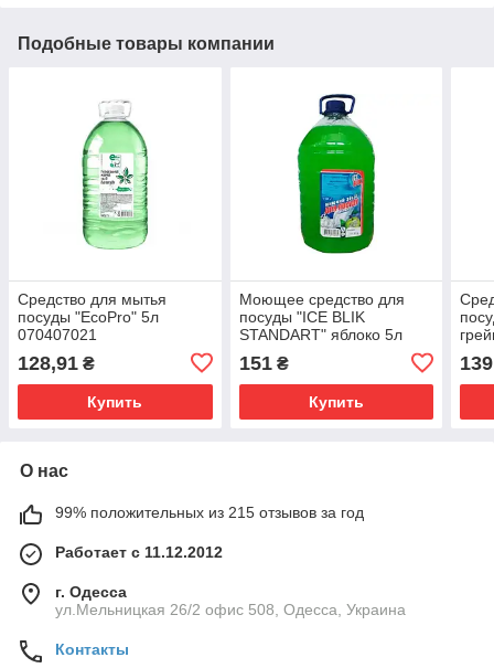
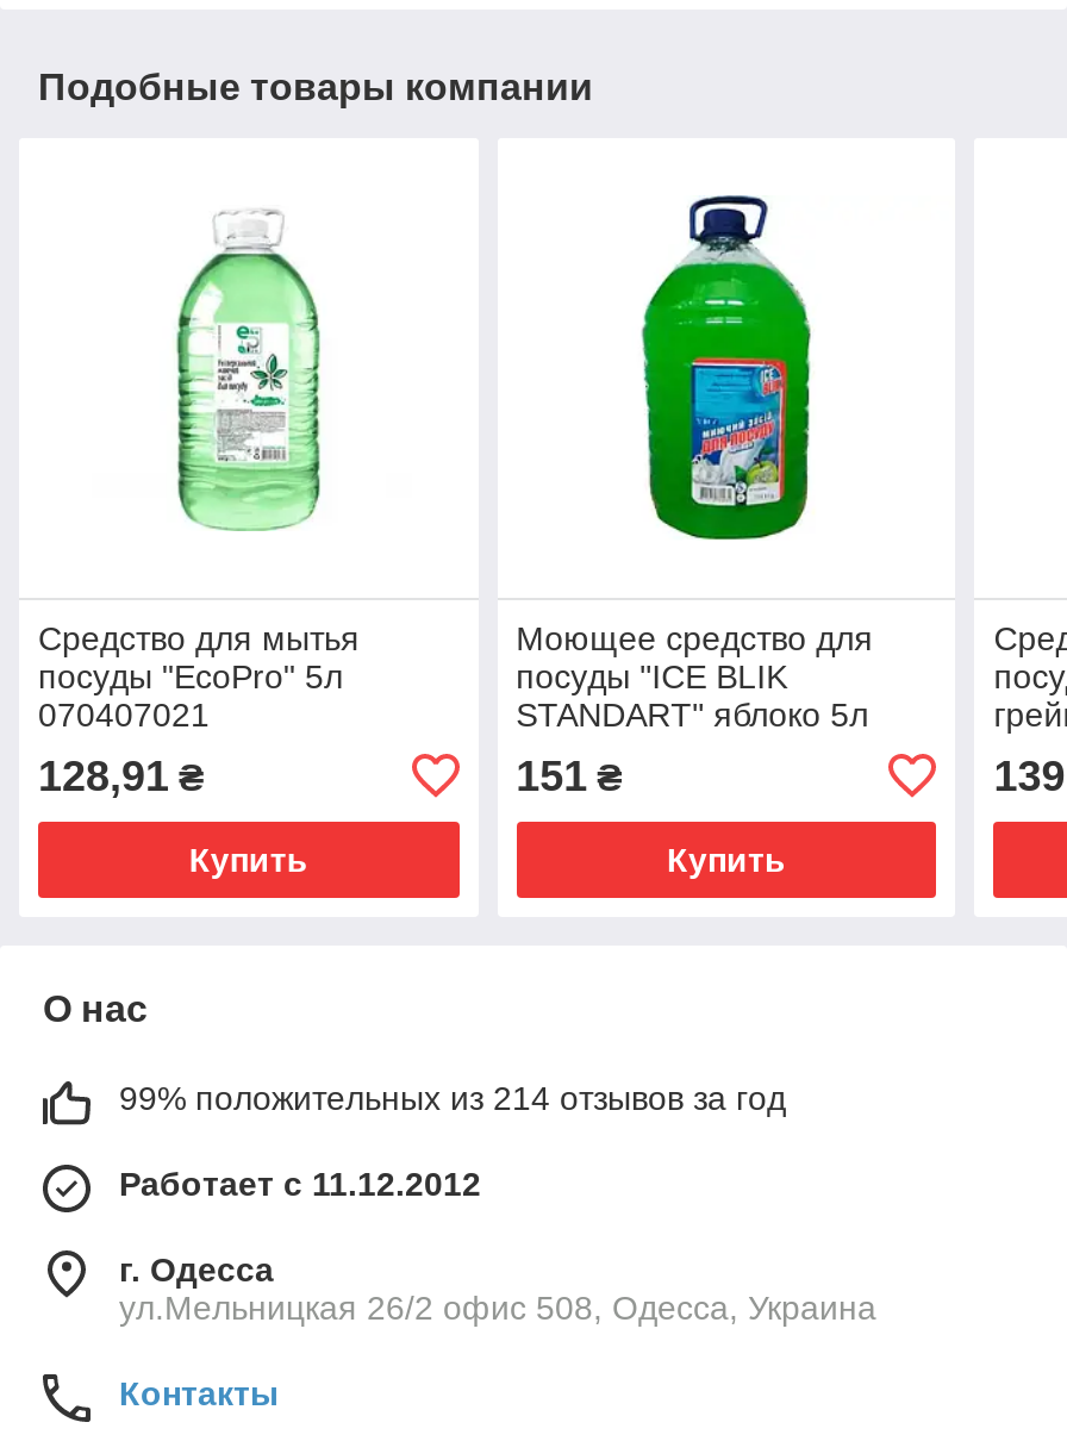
[55,503,364,521] 99% положительных из 215 отзывов за год -> [119,1078,786,1117] 99% положительных из 214 отзывов за год

